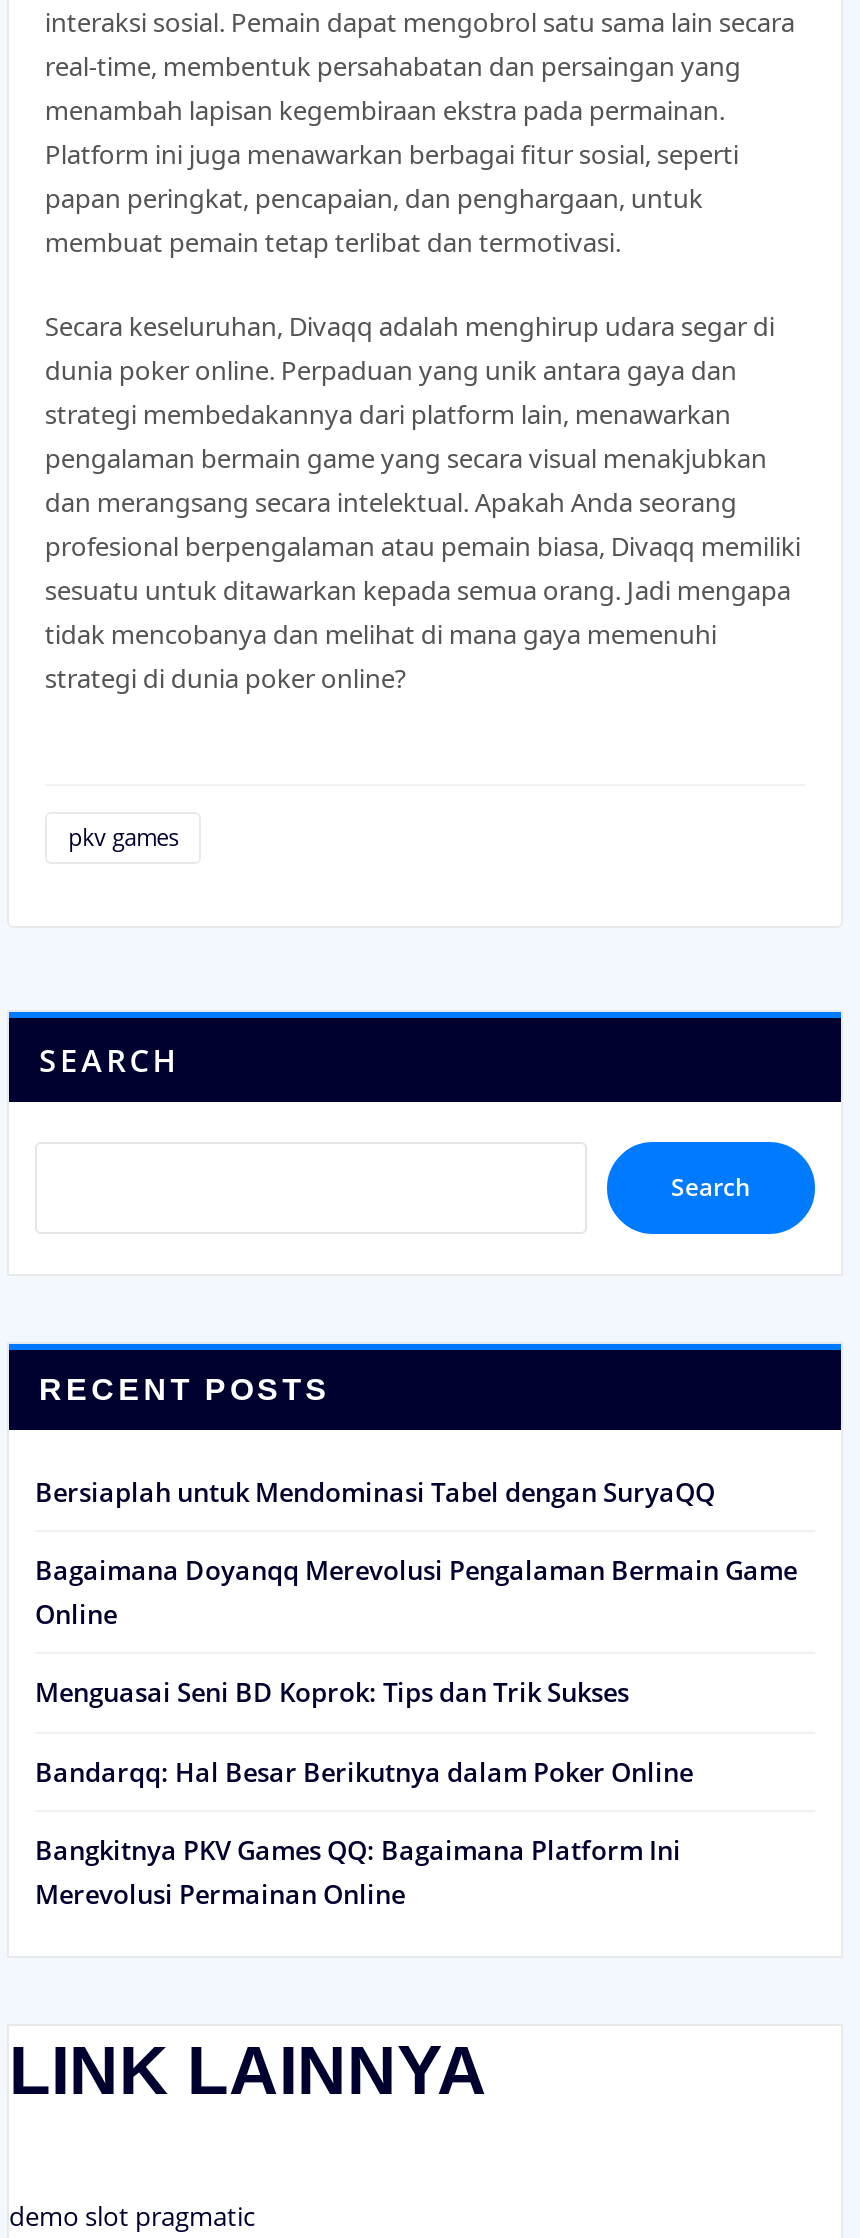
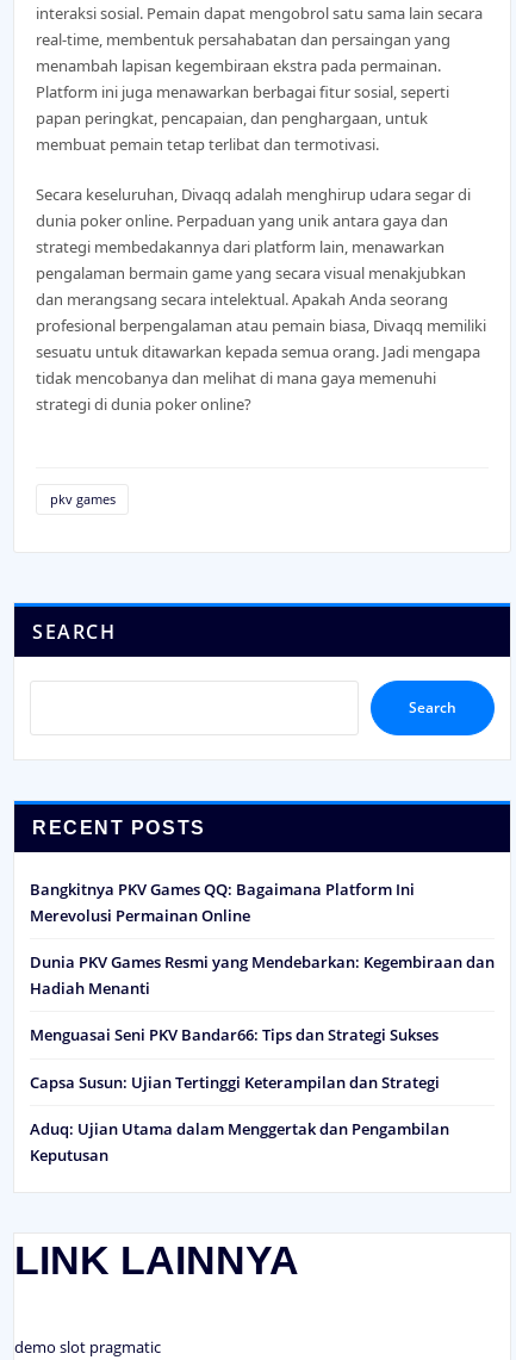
[35,1474,797,1789] Bersiaplah untuk Mendominasi Tabel dengan SuryaQQ | Bagaimana Doyanqq Merevolusi Pengalaman Bermain Game | Online | Menguasai Seni BD Koprok: Tips dan Trik Sukses | Bandarqq: Hal Besar Berikutnya dalam Poker Online -> none
moved [35,1832,681,1912] -> [30,878,415,926]: Bangkitnya PKV Games QQ: Bagaimana Platform Ini | Merevolusi Permainan Online
none -> [30,951,495,1166] Dunia PKV Games Resmi yang Mendebarkan: Kegembiraan dan | Hadiah Menanti | Menguasai Seni PKV Bandar66: Tips dan Strategi Sukses | Capsa Susun: Ujian Tertinggi Keterampilan dan Strategi | Aduq: Ujian Utama dalam Menggertak dan Pengambilan | Keputusan

